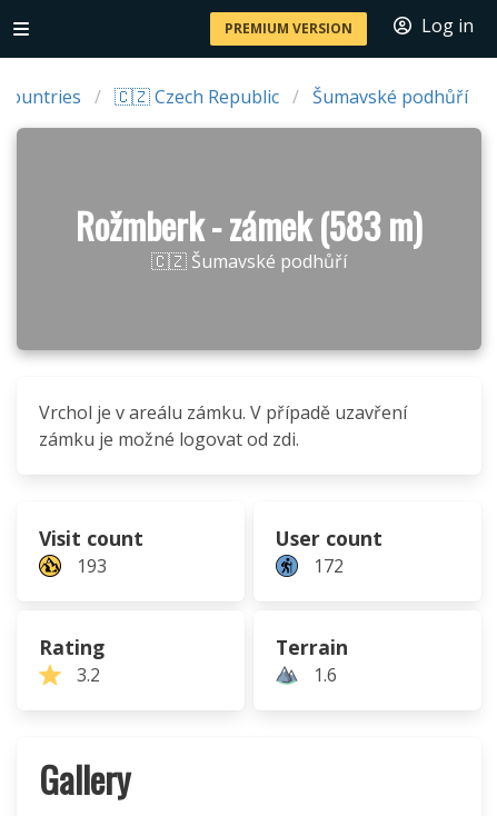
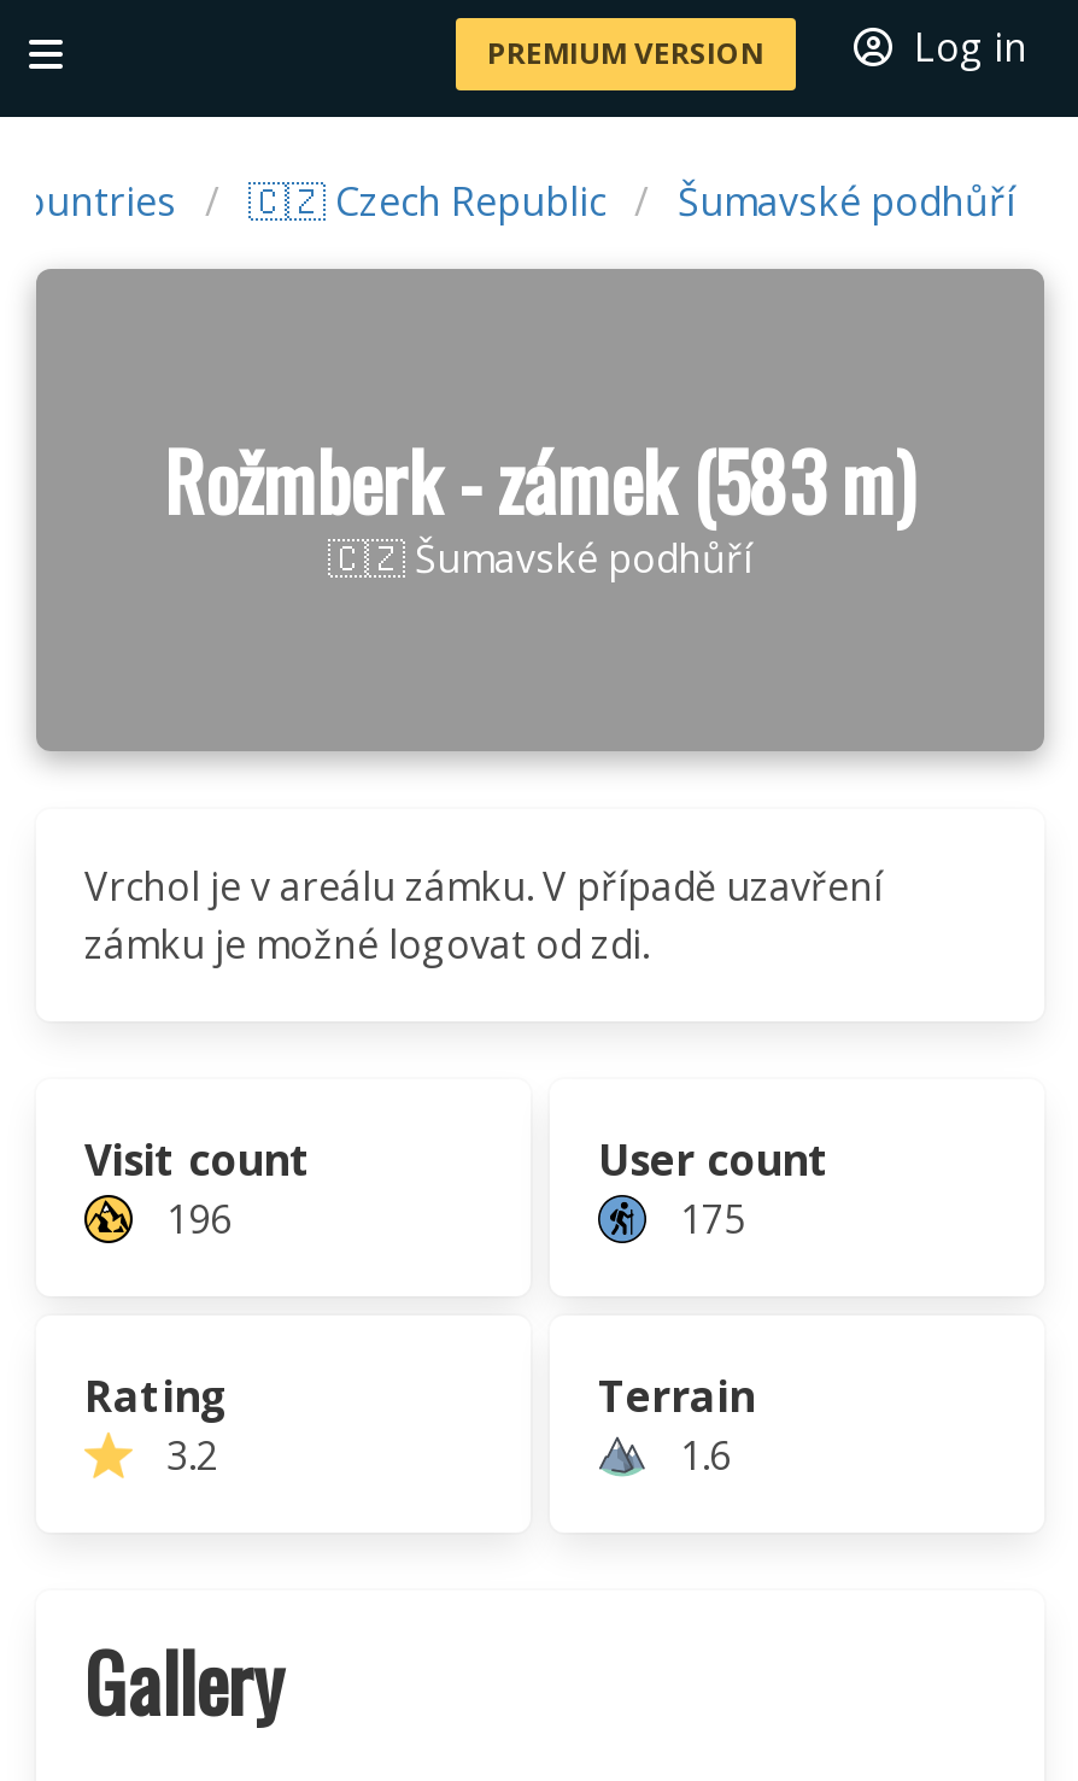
[72,554,107,578] 193 -> [157,1193,232,1246] 196
[309,554,344,578] 172 -> [670,1193,745,1246] 175

